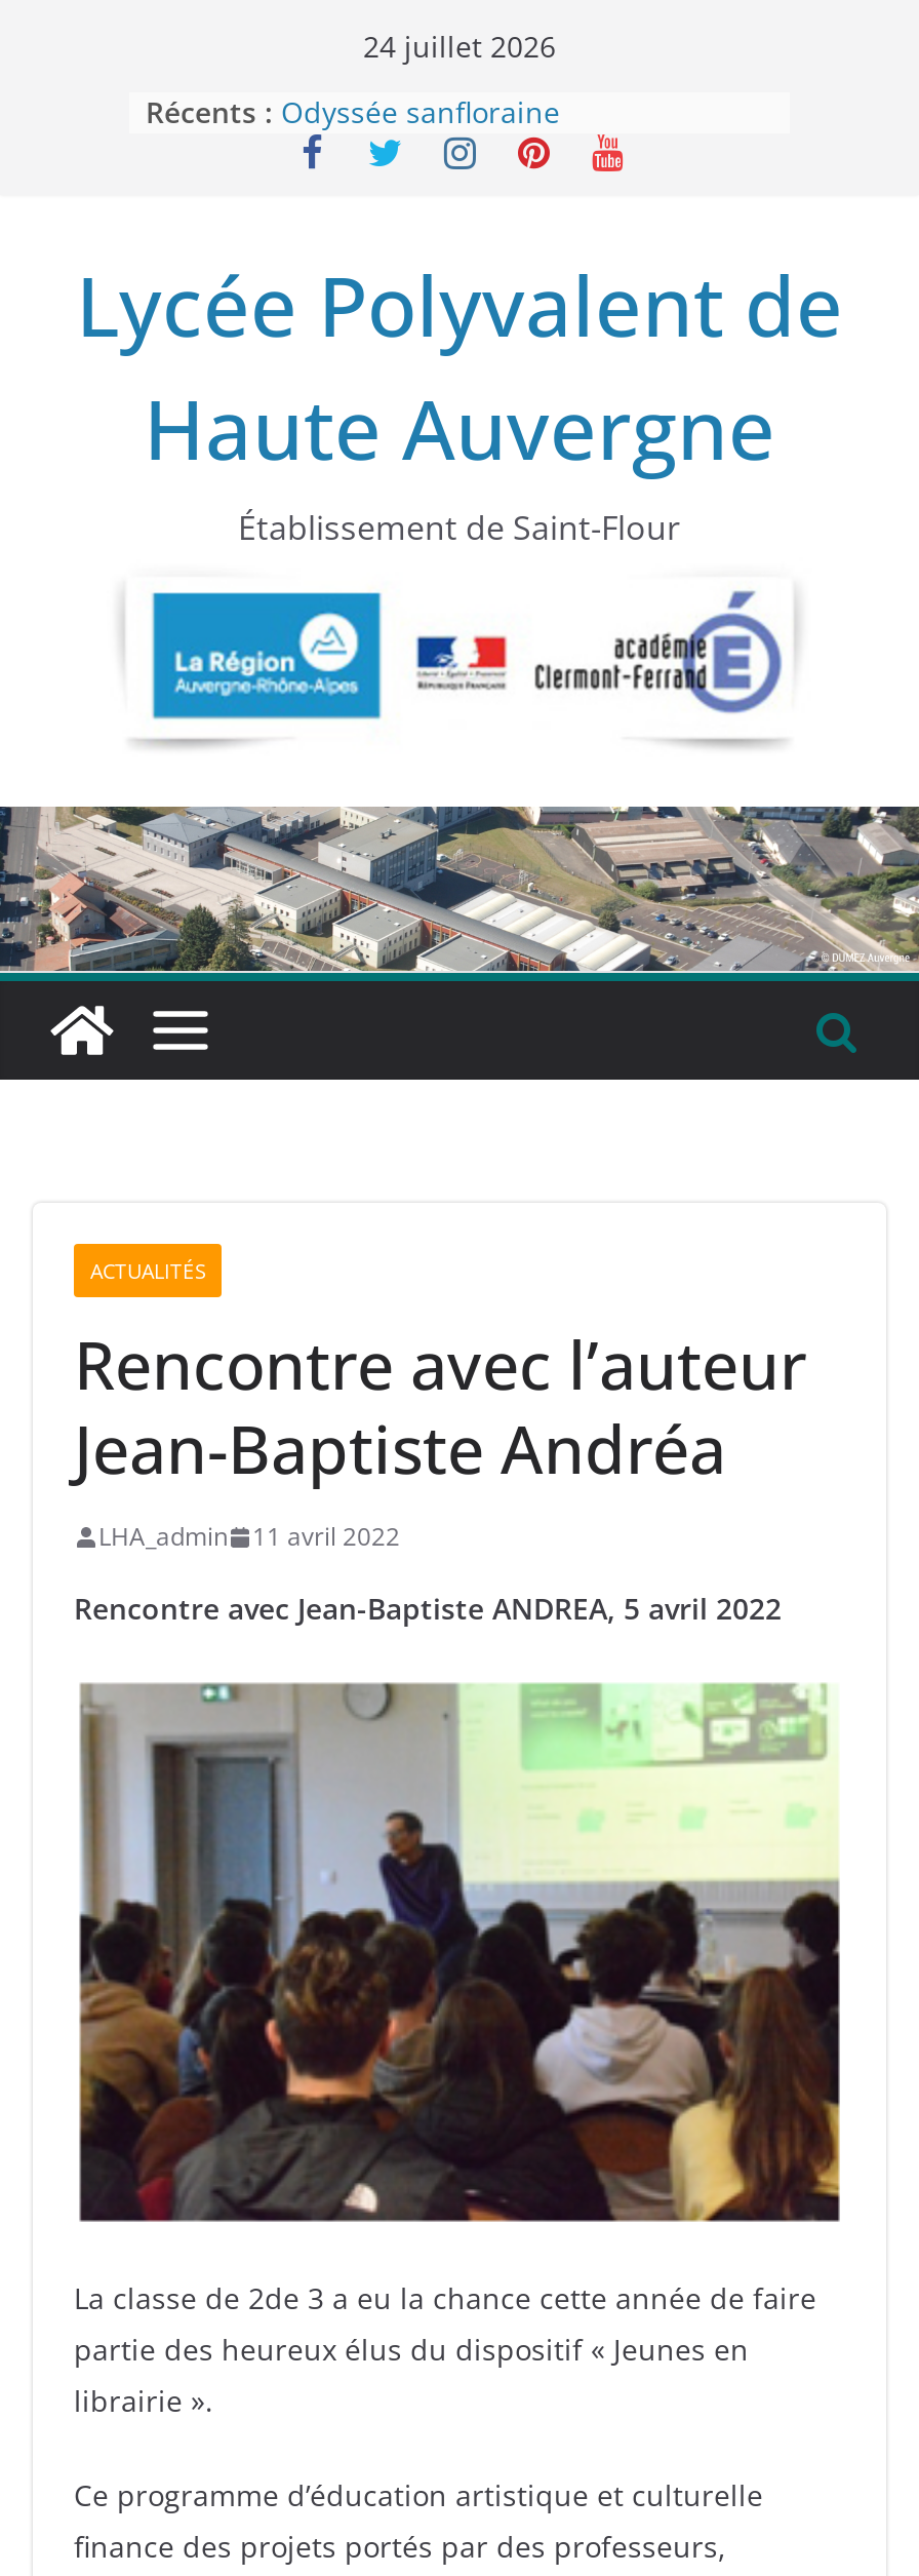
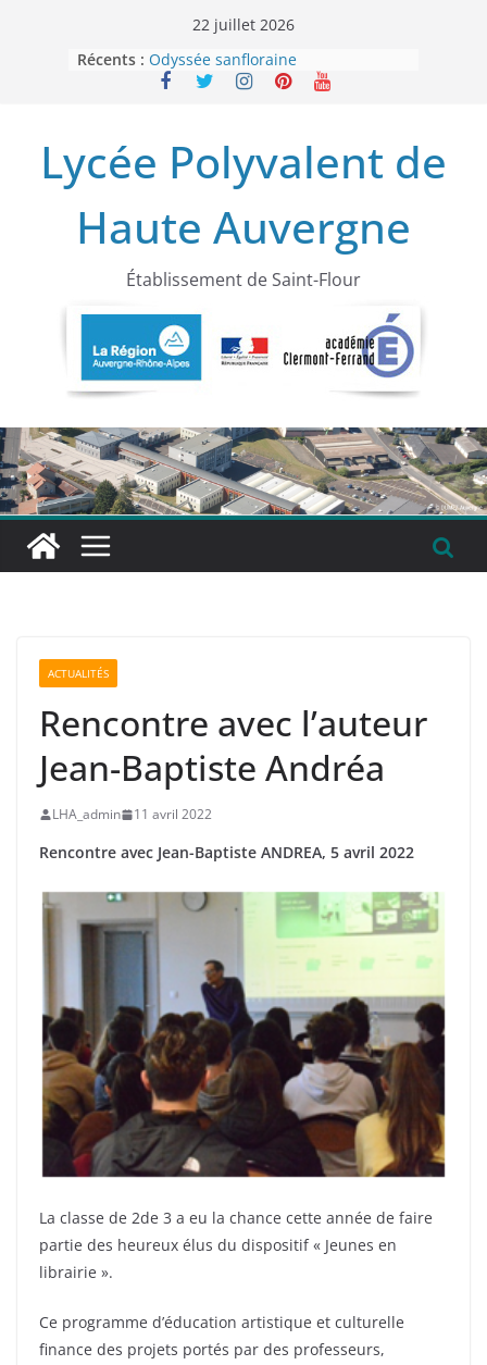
[363,27,556,66] 24 juillet 2026 -> [192,14,295,35] 22 juillet 2026

